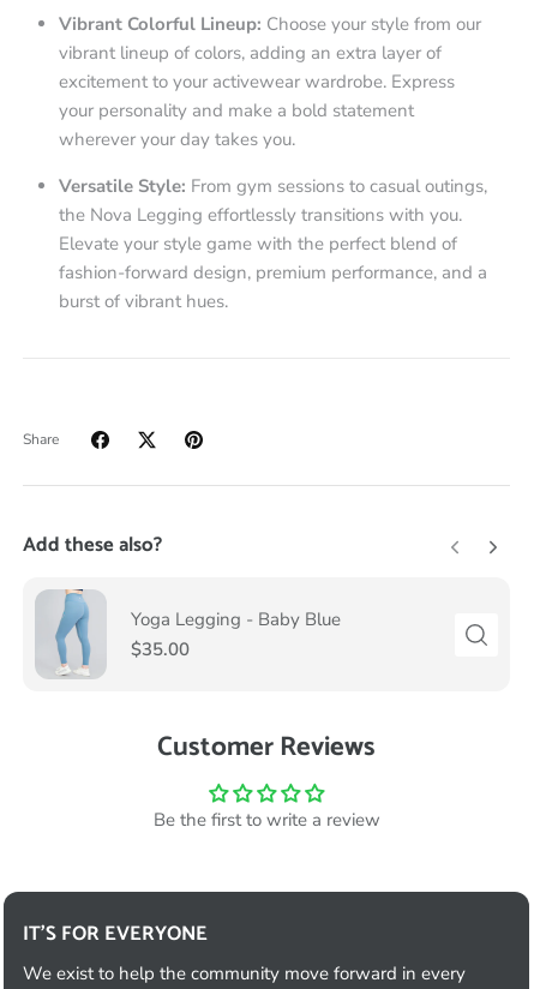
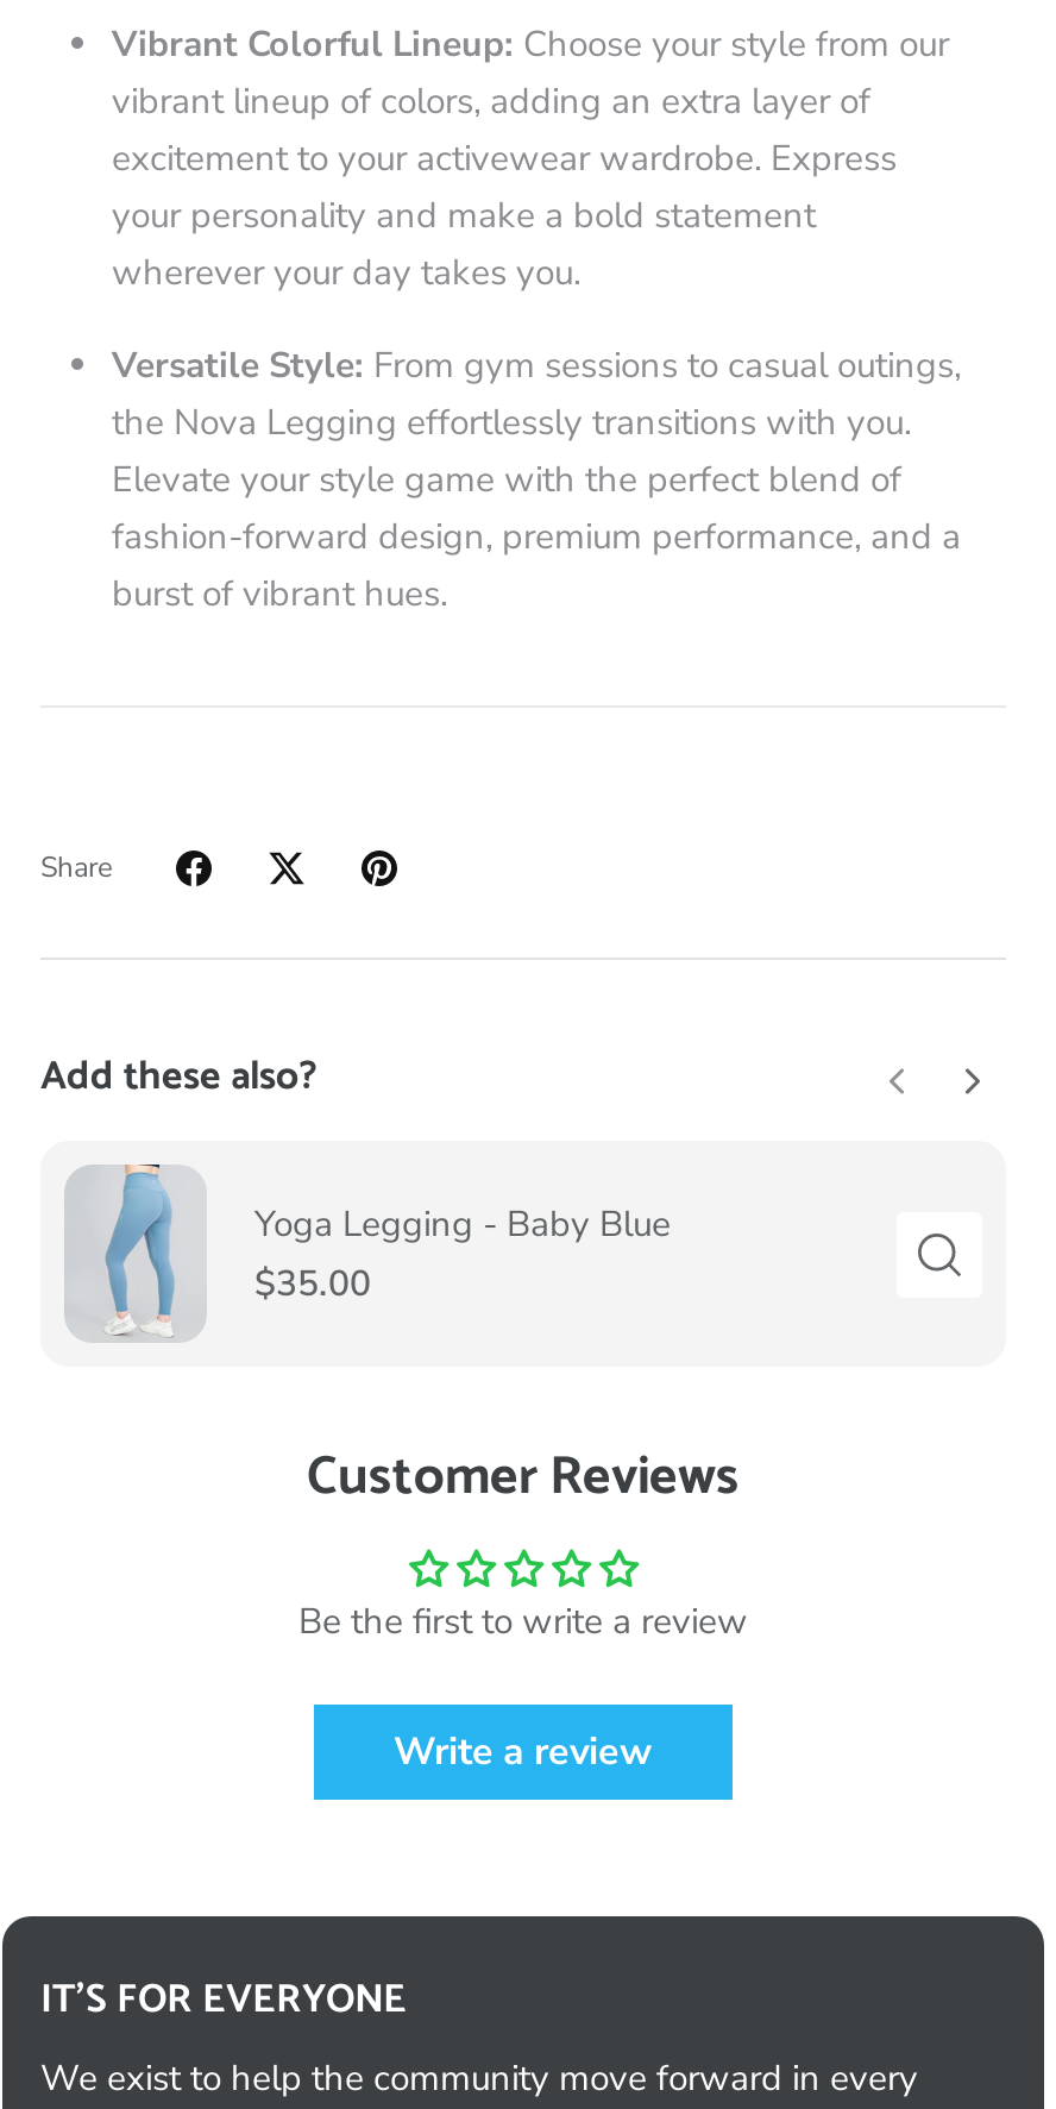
none -> [394,1727,653,1780] Write a review

